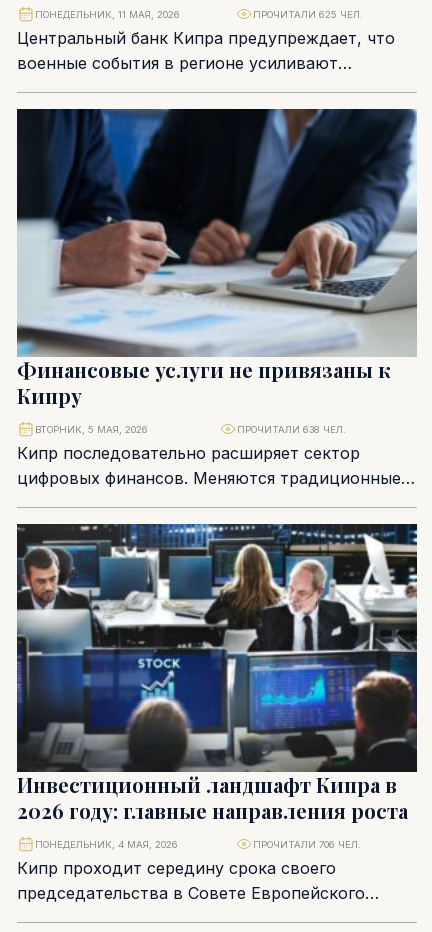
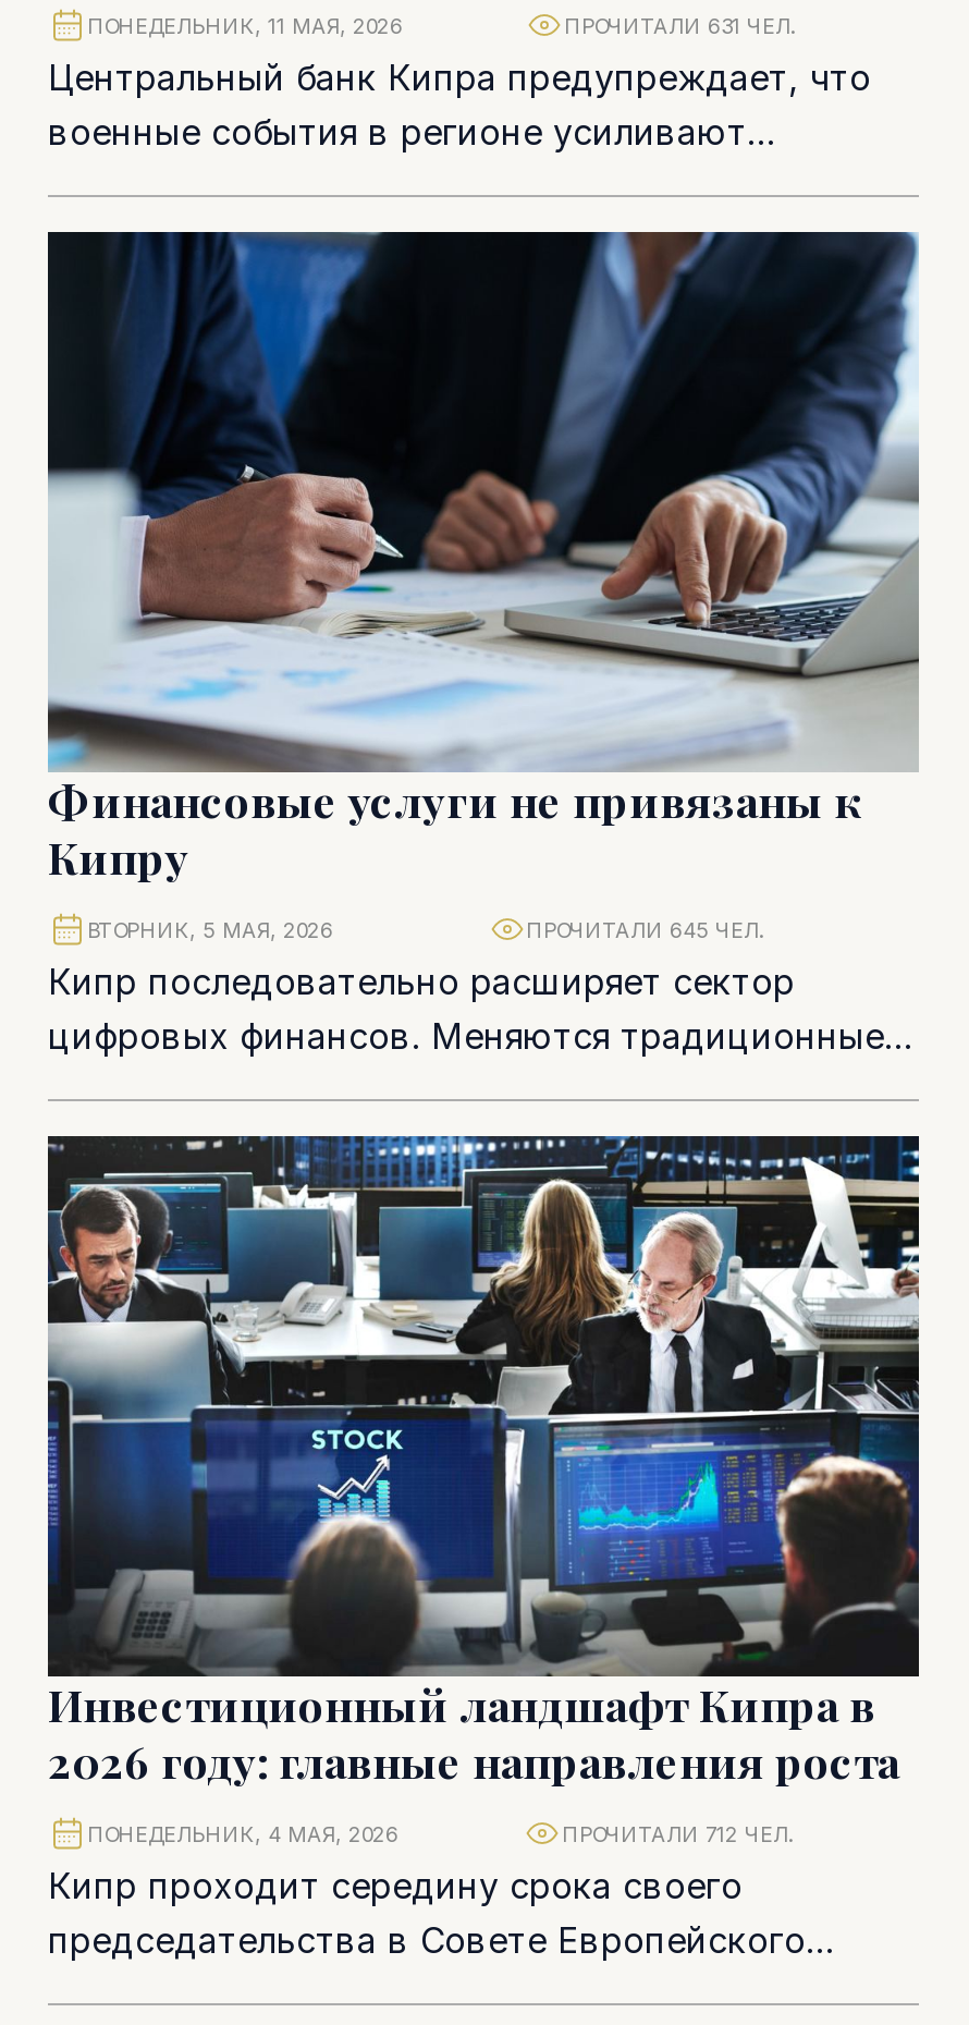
[252,8,362,19] ПРОЧИТАЛИ 625 ЧЕЛ. -> [564,13,797,37] ПРОЧИТАЛИ 631 ЧЕЛ.
[237,423,346,434] ПРОЧИТАЛИ 638 ЧЕЛ. -> [526,917,765,941] ПРОЧИТАЛИ 645 ЧЕЛ.
[252,838,360,849] ПРОЧИТАЛИ 706 ЧЕЛ. -> [562,1821,795,1845] ПРОЧИТАЛИ 712 ЧЕЛ.

